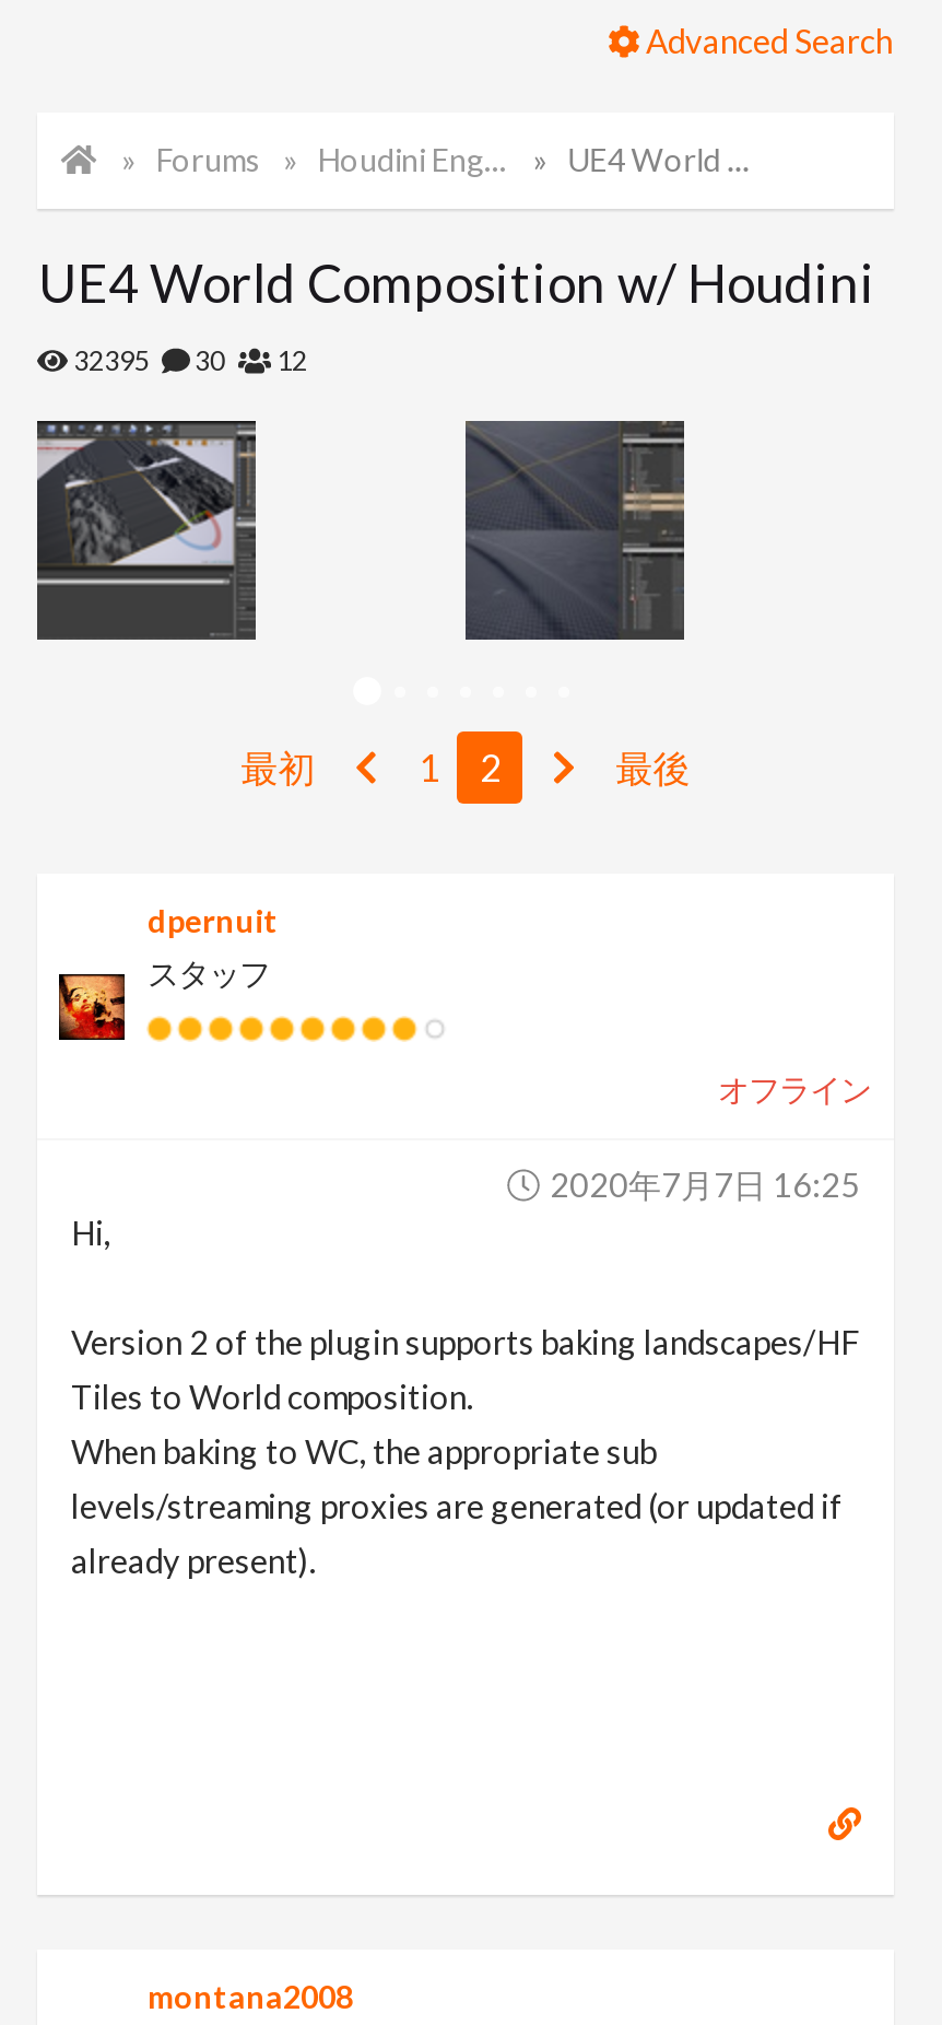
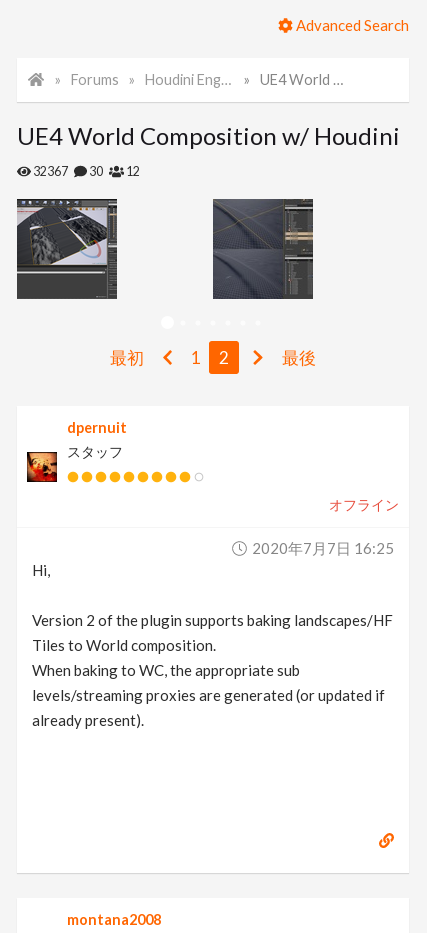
[69,344,307,377] 32395 30 12 -> [31,164,140,179] 32367 30 12

